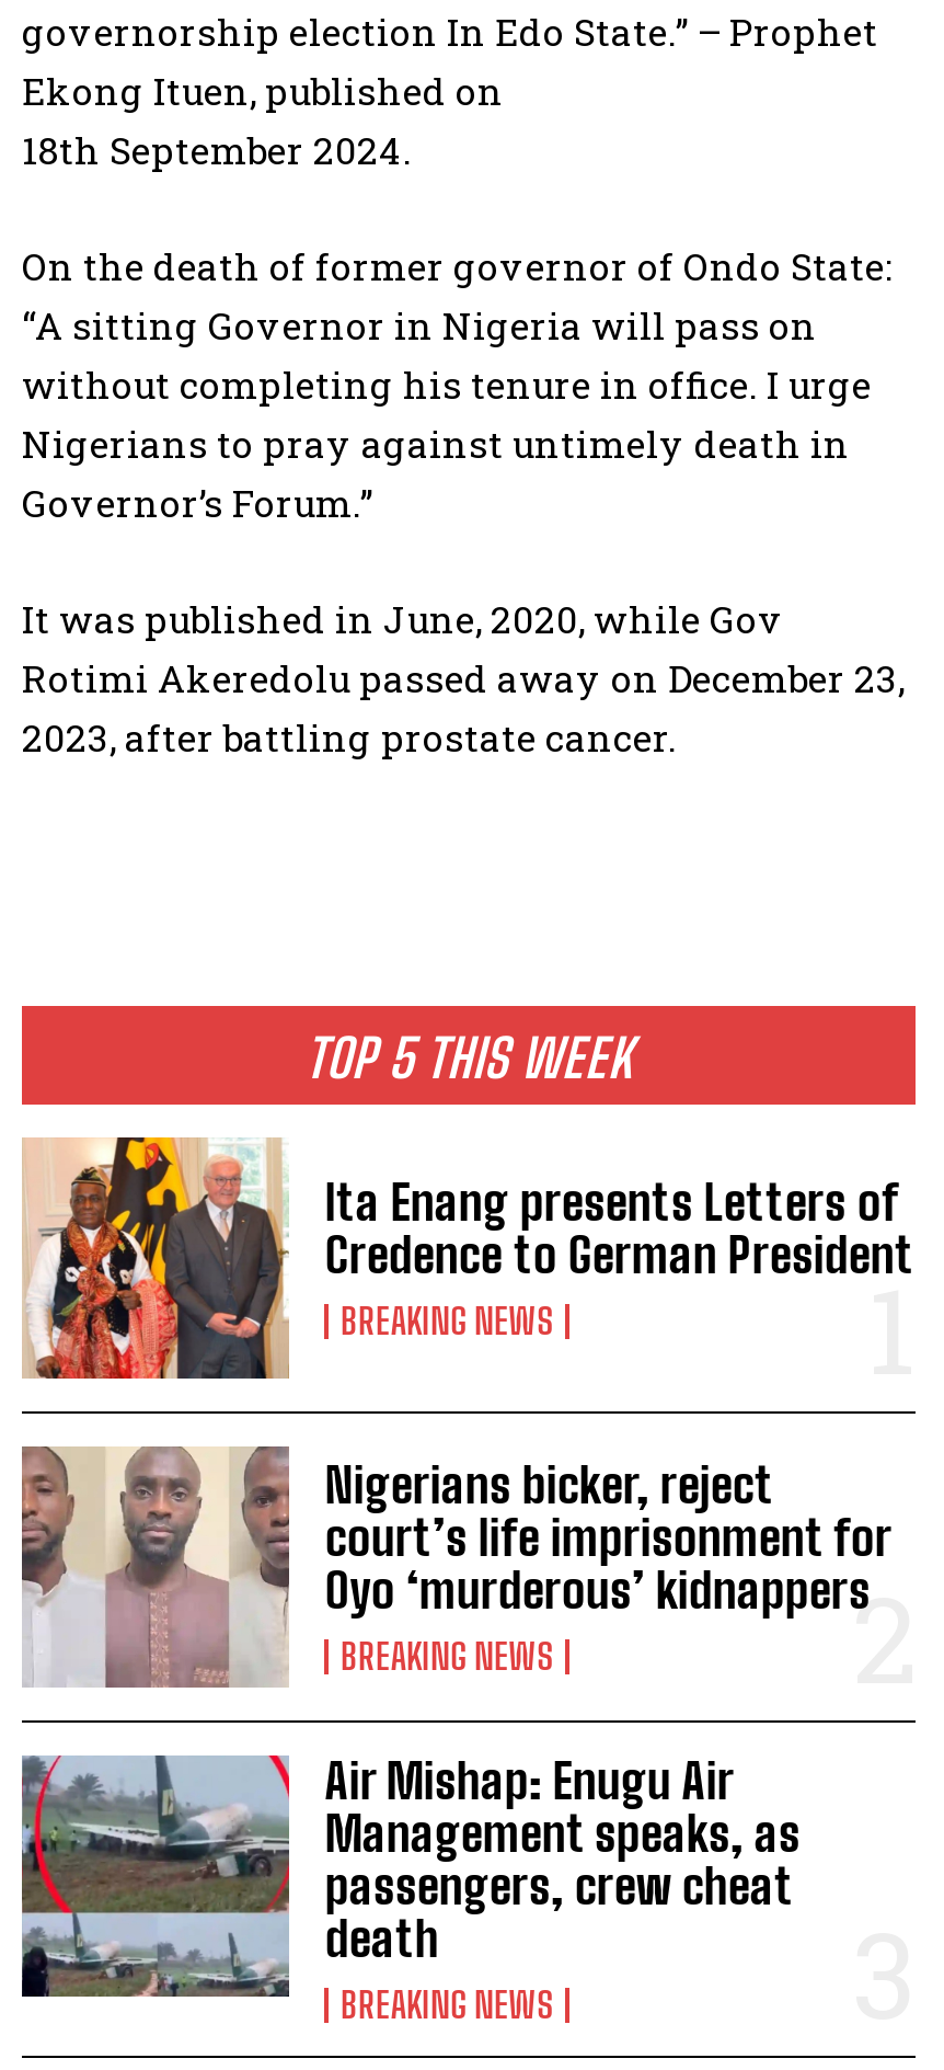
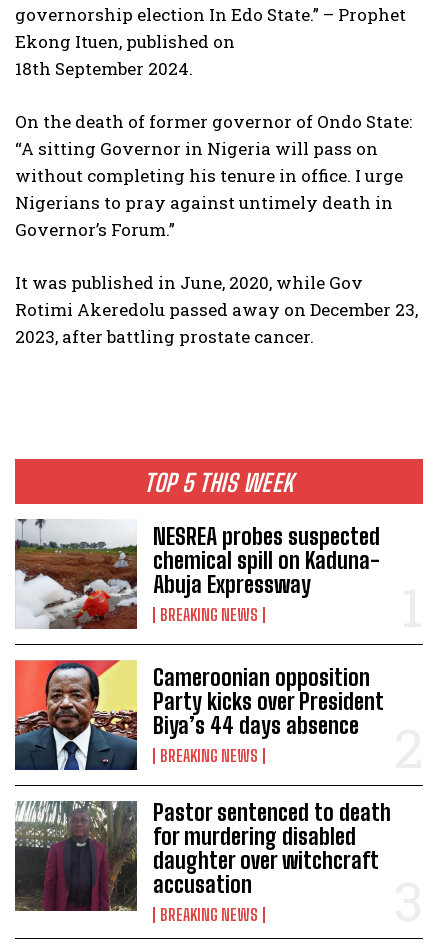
[22,1135,914,1381] [image] | Ita Enang presents Letters of | Credence to German President -> [14,518,380,630] [image] | NESREA probes suspected | chemical spill on Kaduna- | Abuja Expressway
[20,1444,892,1690] [image] | Nigerians bicker, reject | court’s life imprisonment for | Oyo ‘murderous’ kidnappers -> [14,659,384,771] [image] | Cameroonian opposition | Party kicks over President | Biya’s 44 days absence
[20,1752,800,1999] [image] | Air Mishap: Enugu Air | Management speaks, as | passengers, crew cheat | death -> [14,799,391,912] [image] | Pastor sentenced to death | for murdering disabled | daughter over witchcraft | accusation

